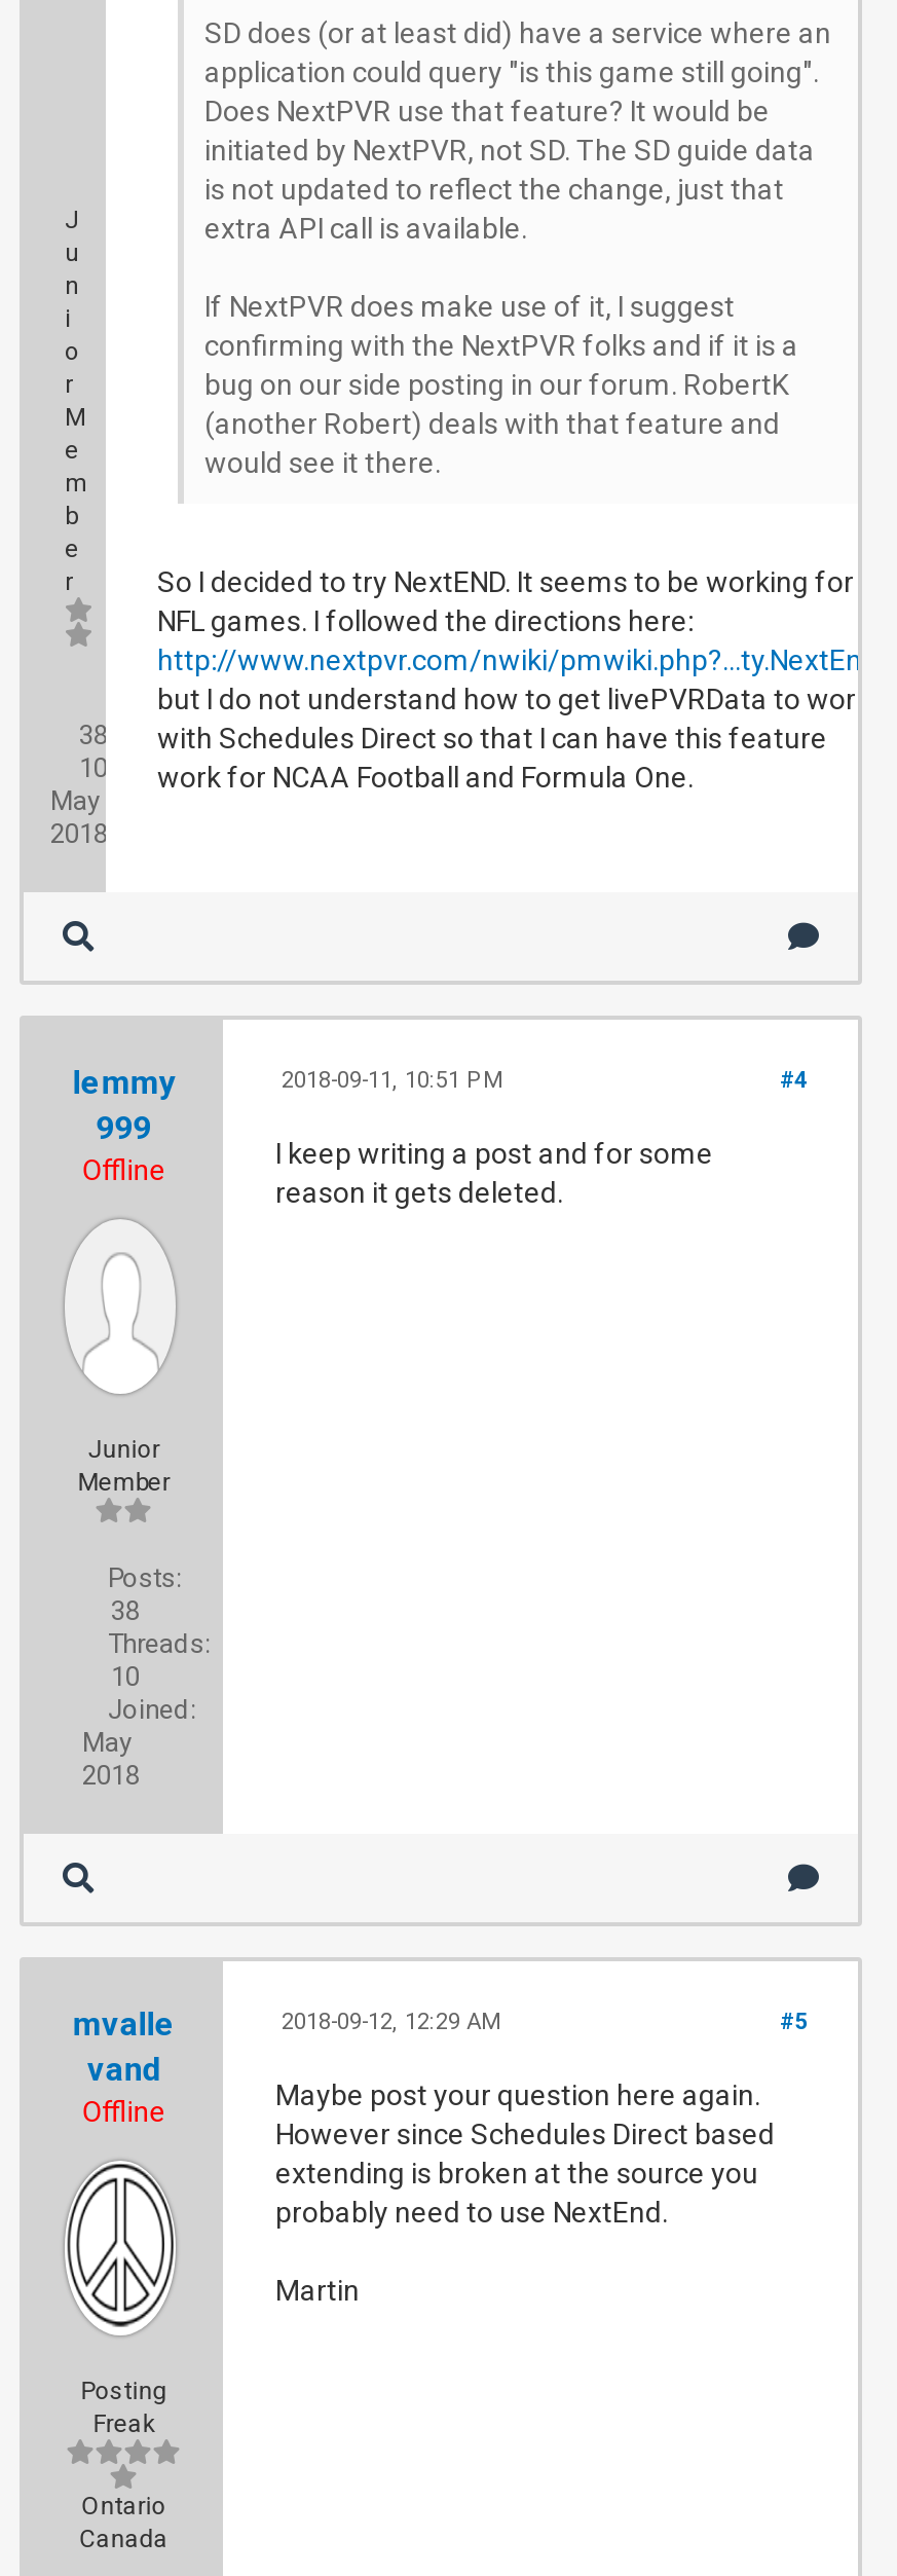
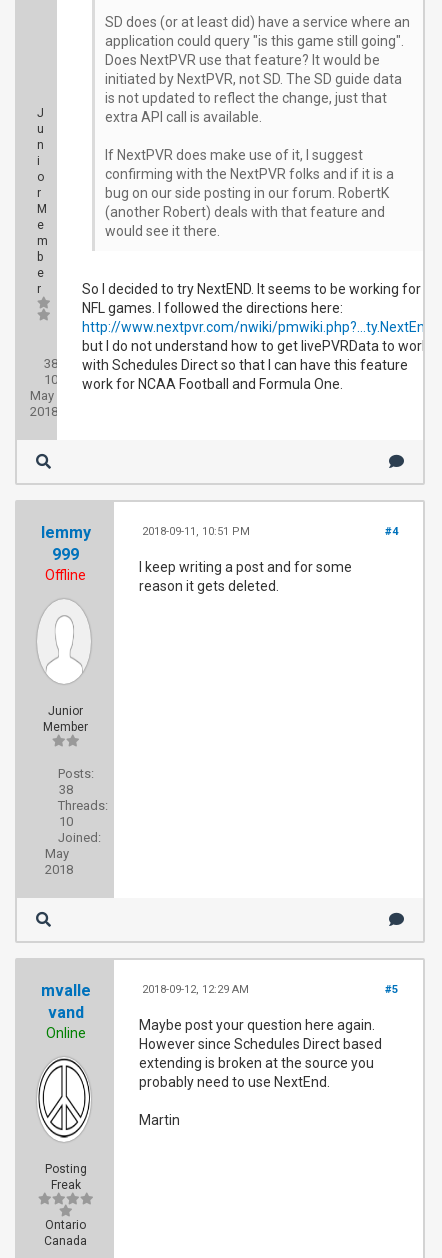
[82,2095,166,2128] Offline -> [46,1025,86,1041] Online

